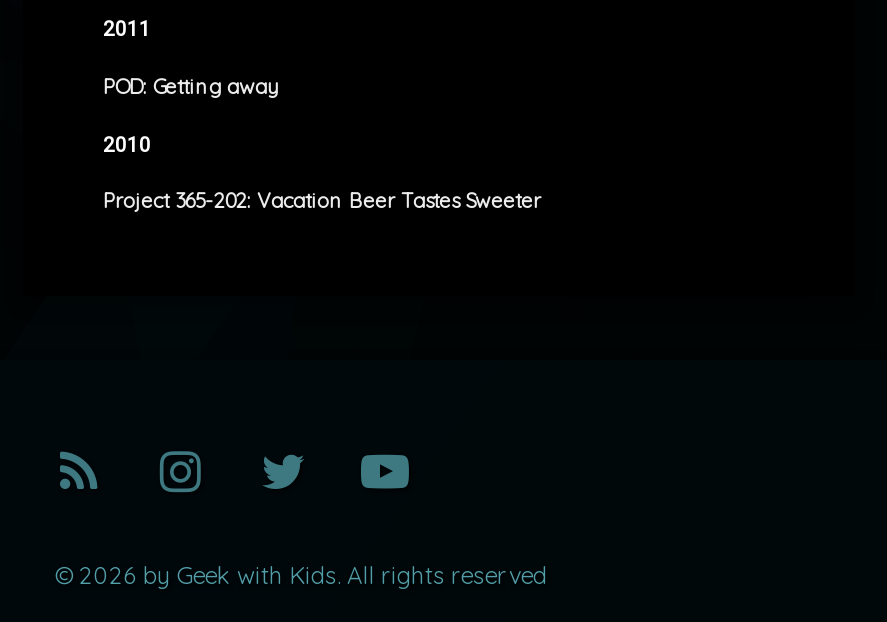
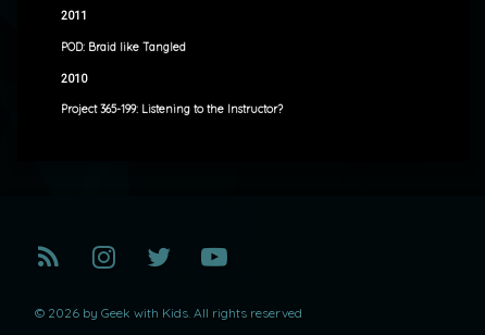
[103,74,281,100] POD: Getting away -> [61,40,186,54] POD: Braid like Tangled
[103,189,541,215] Project 365-202: Vacation Beer Tastes Sweeter -> [61,103,283,117] Project 365-199: Listening to the Instructor?

